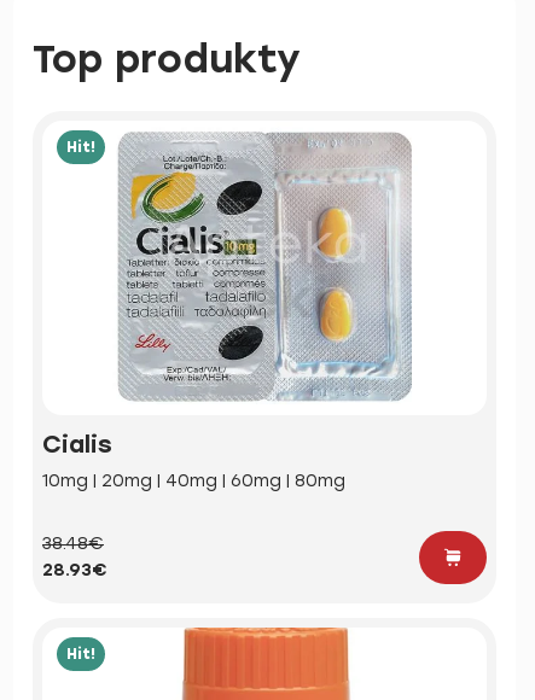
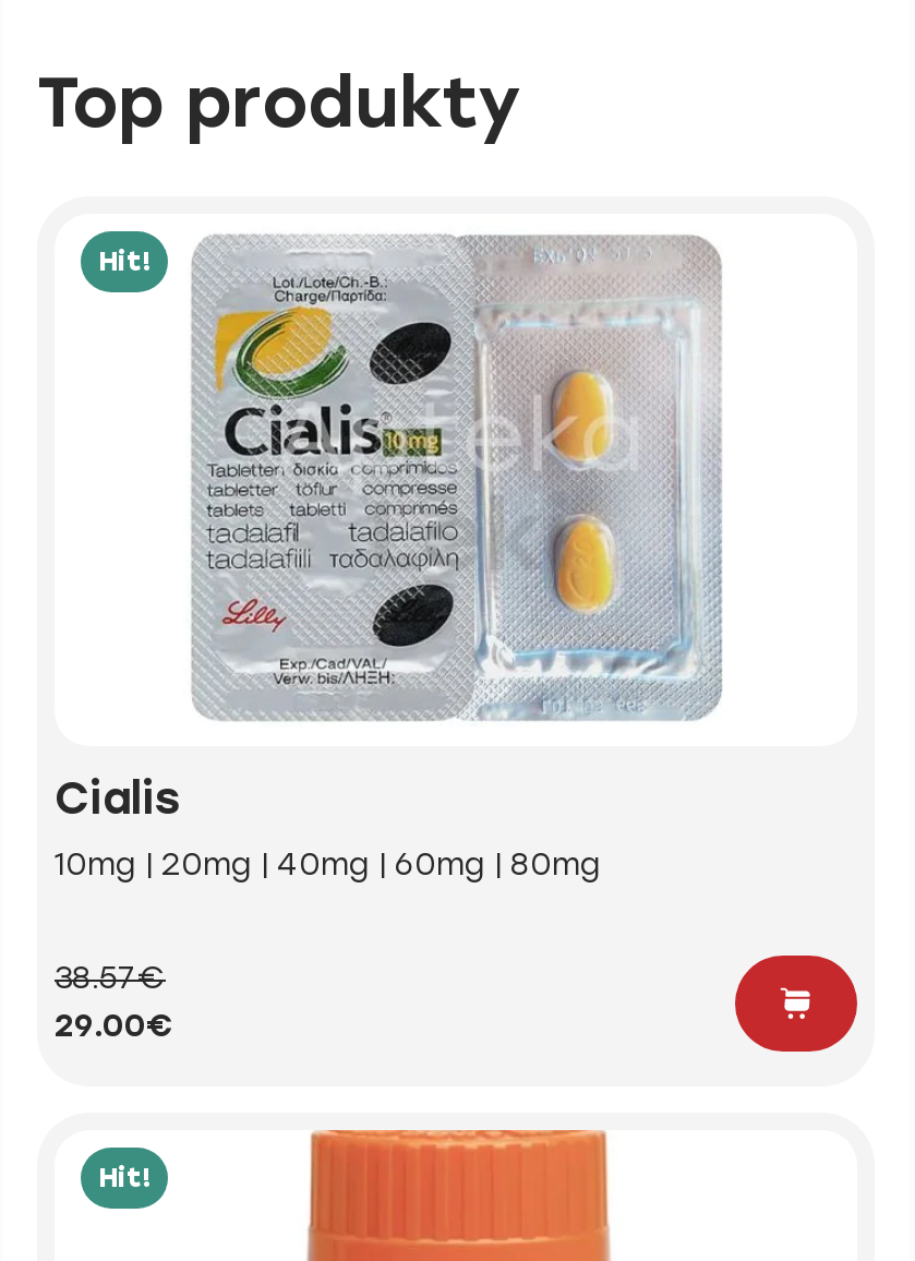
[42,533,104,554] 38.48€ -> [55,959,166,997] 38.57€
[42,560,107,580] 28.93€ -> [55,1007,174,1045] 29.00€

